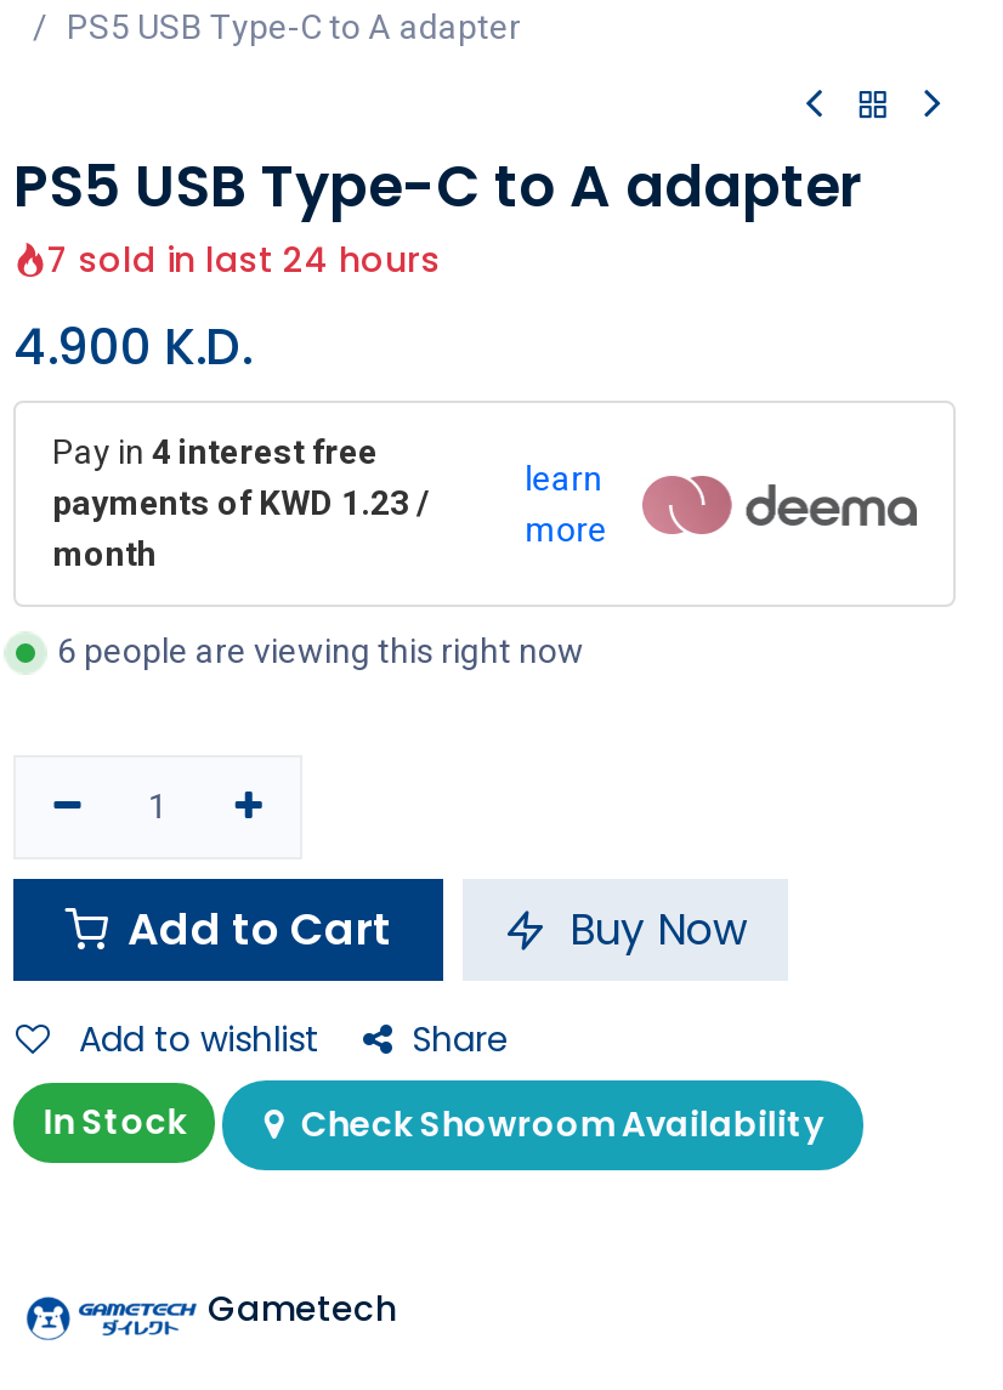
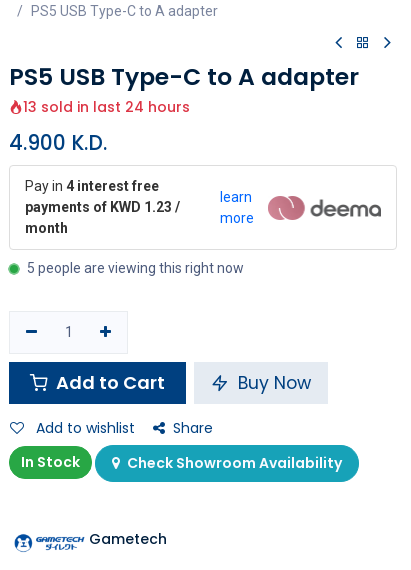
[47,236,441,284] 7 sold in last 24 hours -> [23,97,190,117] 13 sold in last 24 hours
[57,631,584,670] 6 people are viewing this right now -> [27,260,244,276] 5 people are viewing this right now

